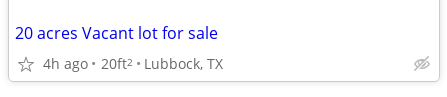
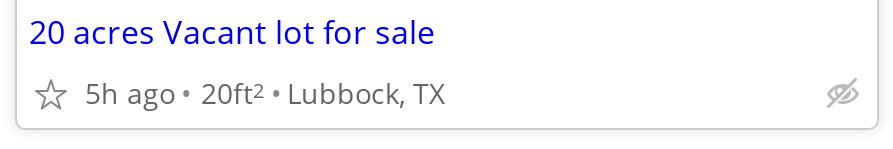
[43,53,223,72] 4h ago 20ft2 Lubbock, TX -> [85,73,445,111] 5h ago 20ft2 Lubbock, TX

